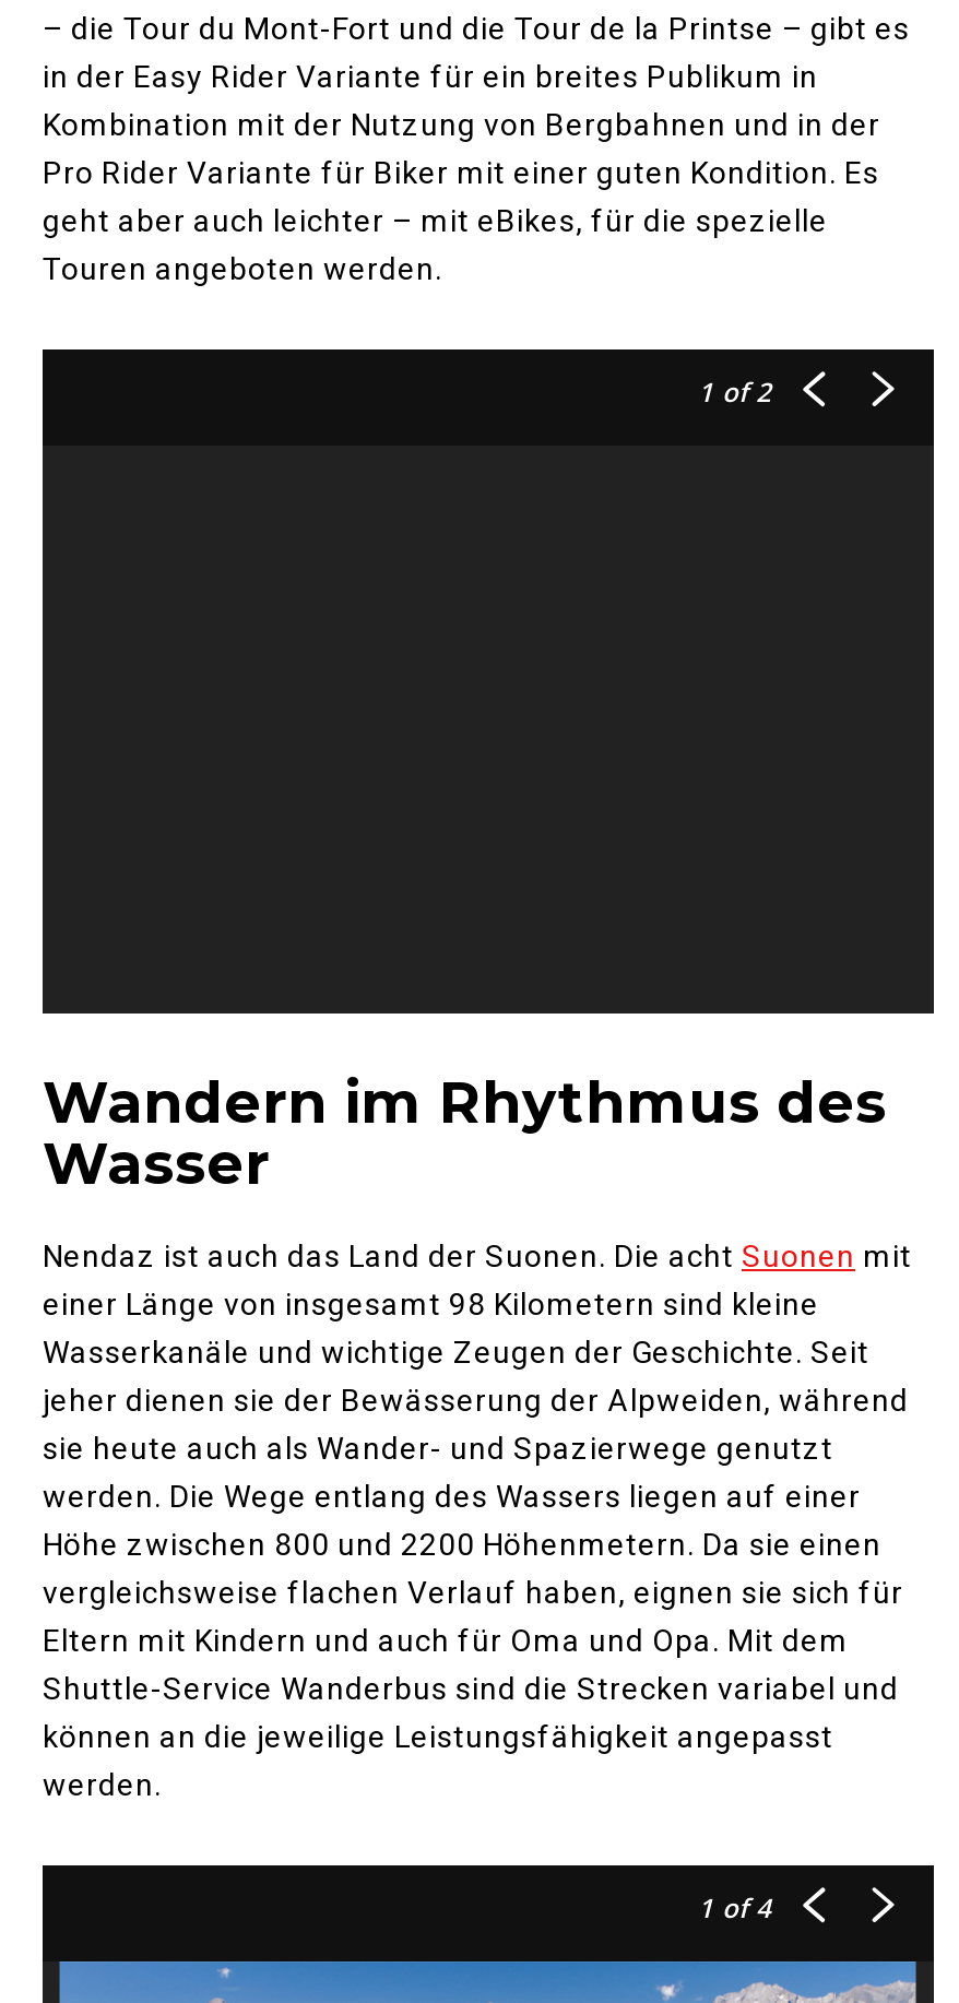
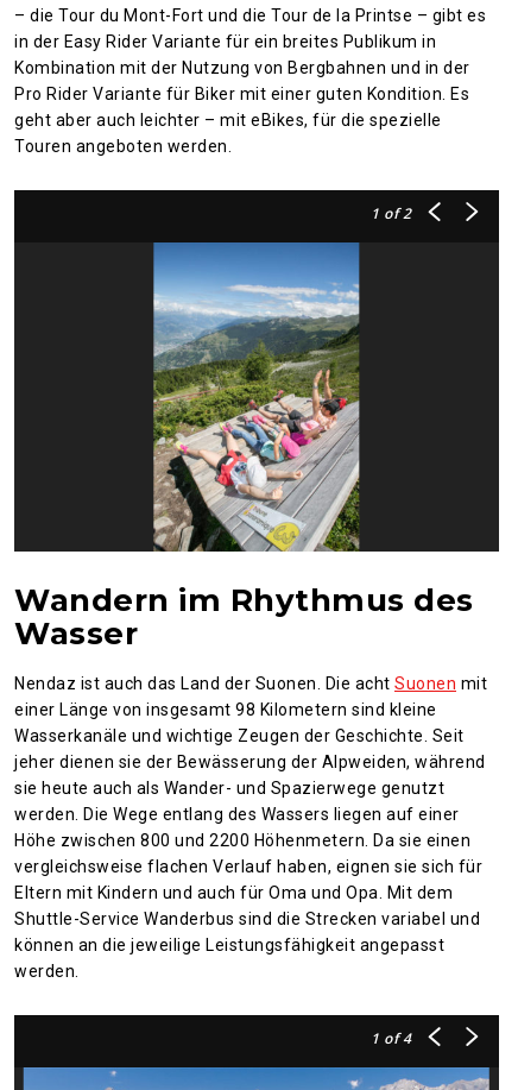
none -> [152,241,360,553] [image]

